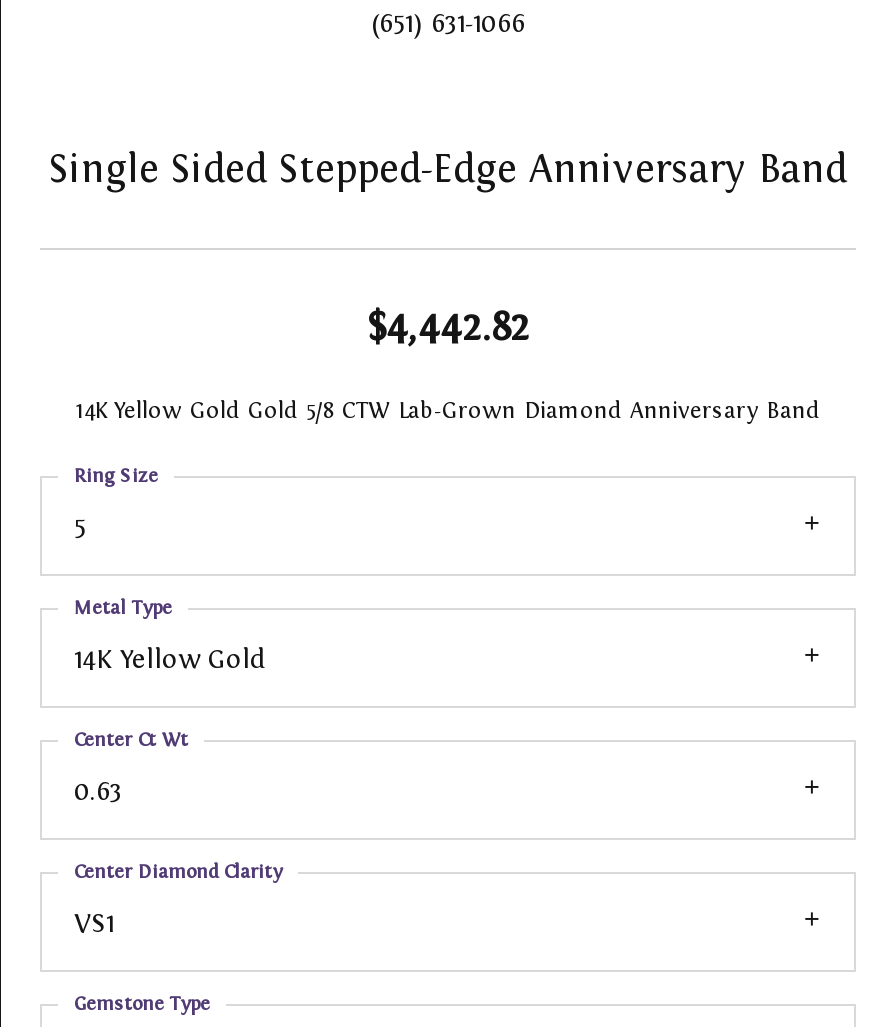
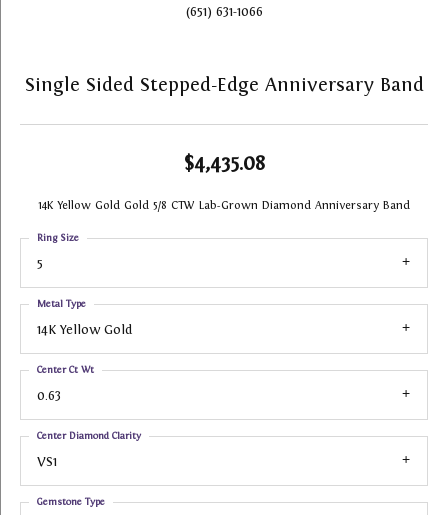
[366,302,530,348] $4,442.82 -> [183,151,264,174] $4,435.08

